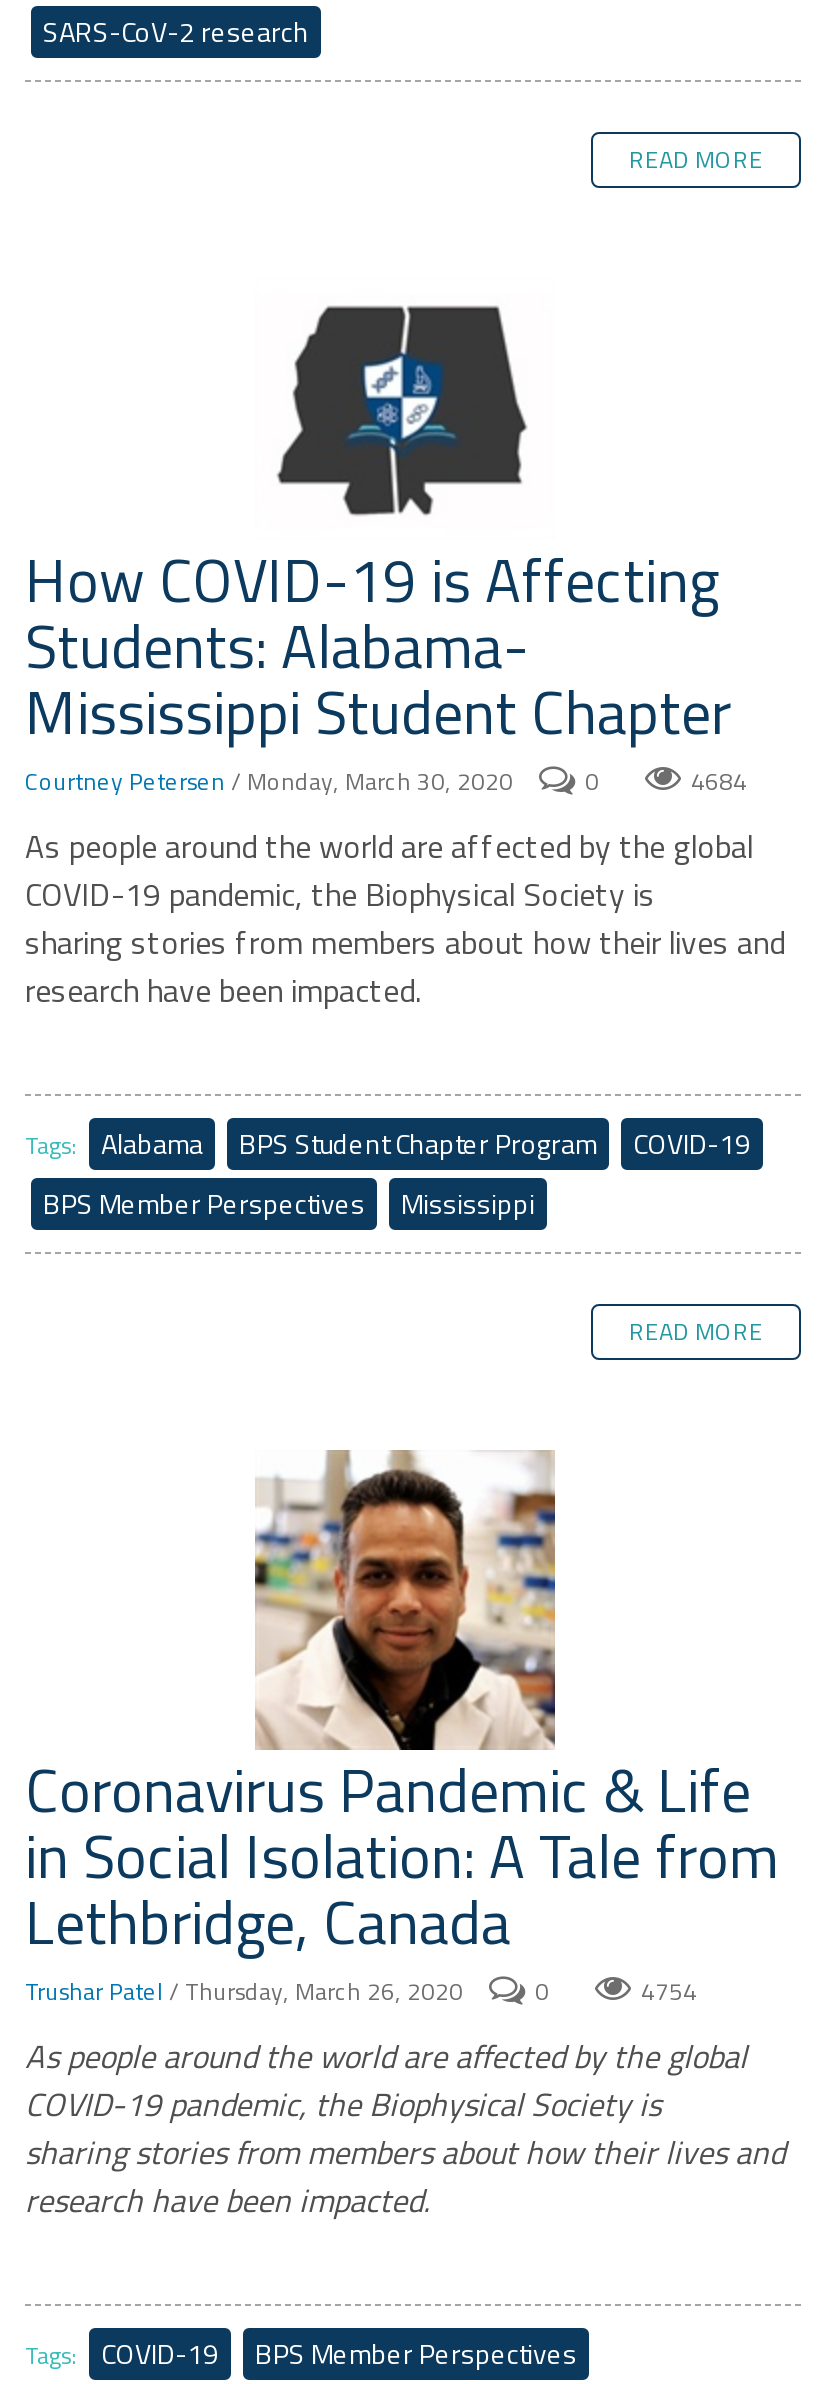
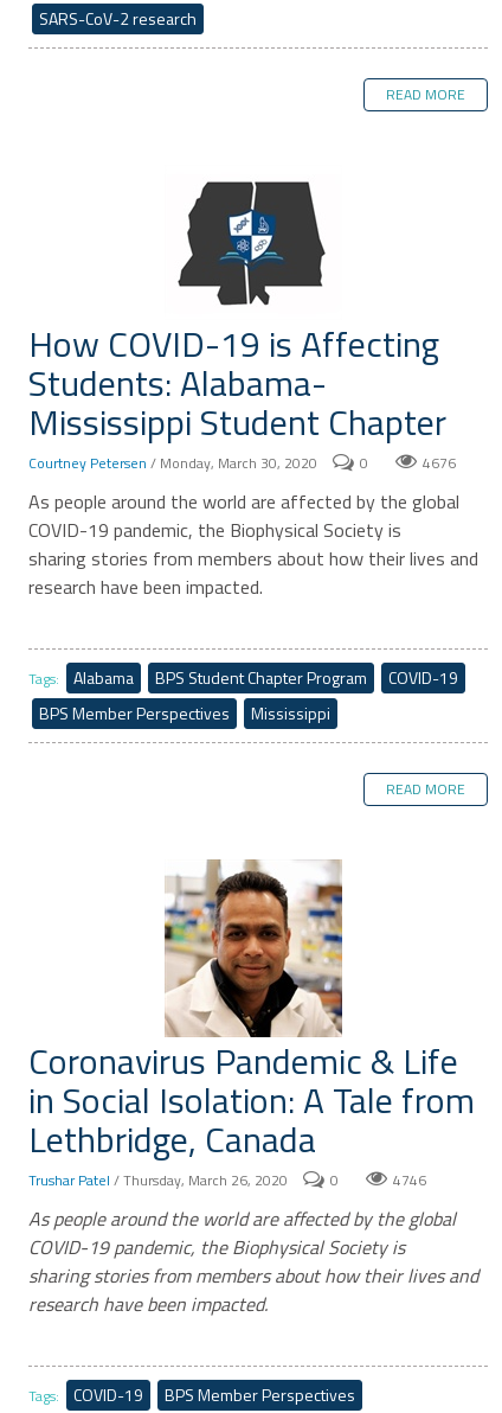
[691,763,747,801] 4684 -> [423,452,456,475] 4676
[641,1972,697,2010] 4754 -> [393,1169,426,1192] 4746

